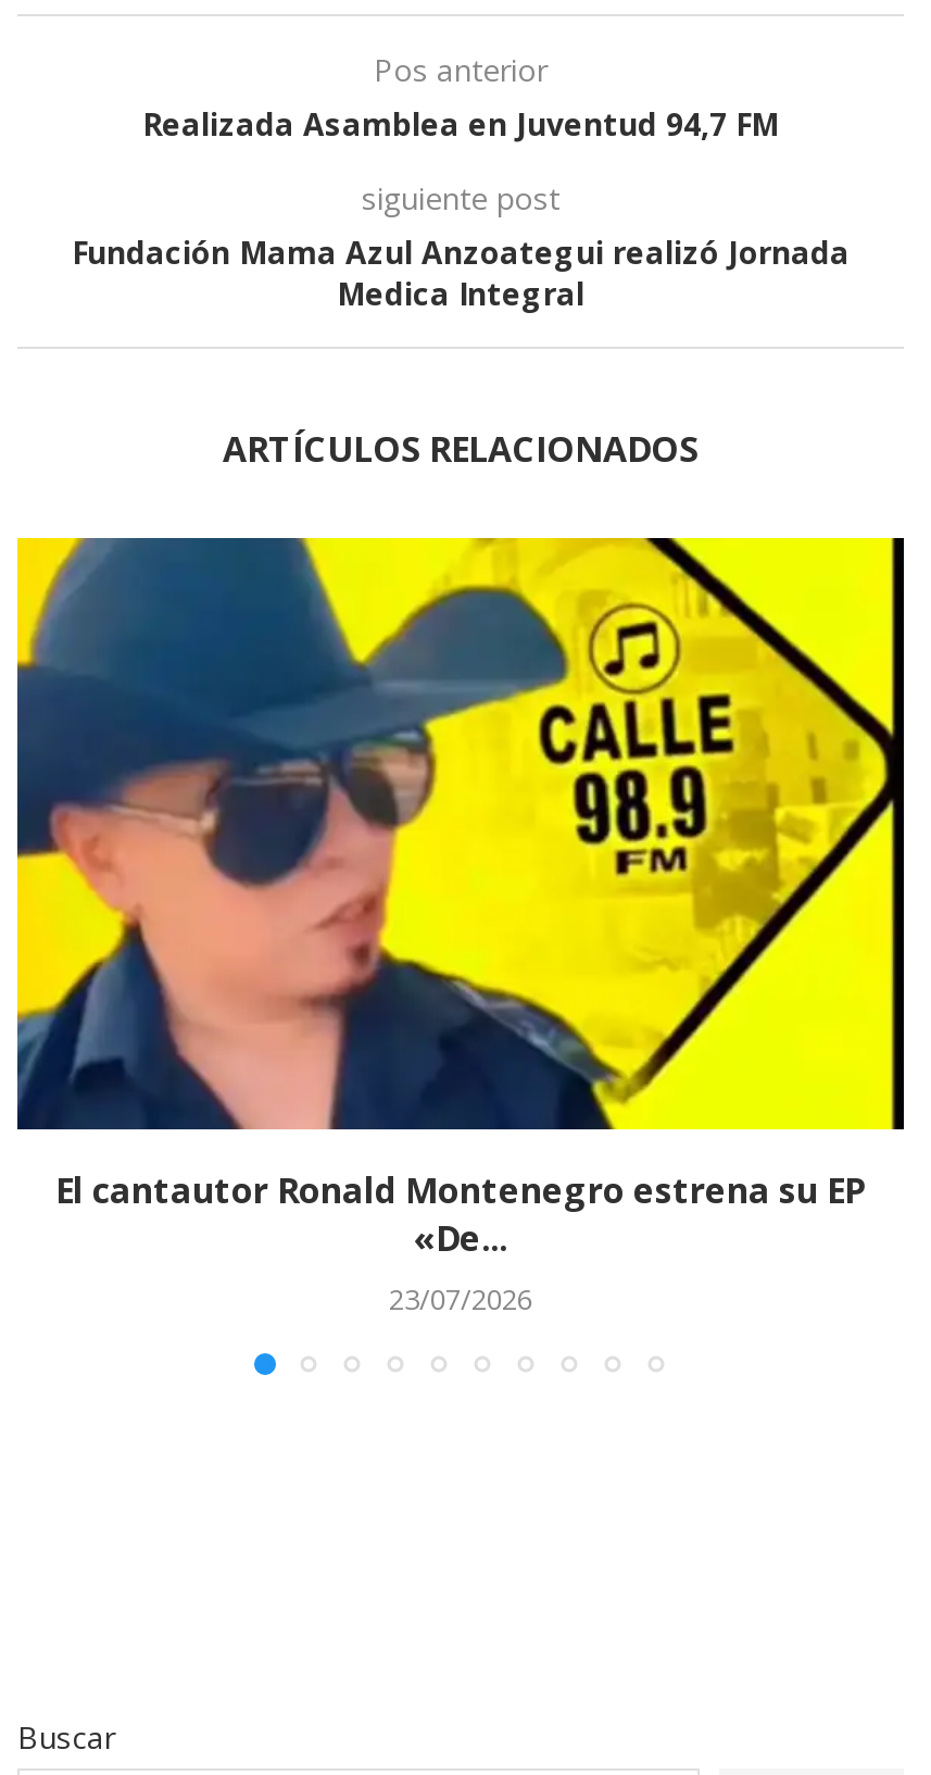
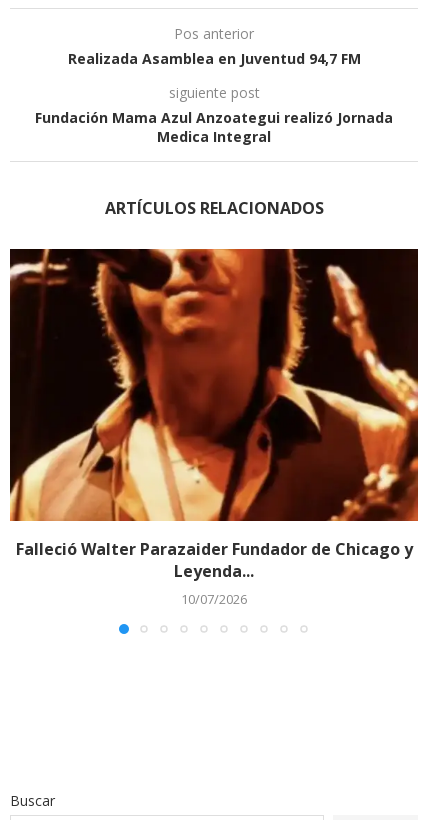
[15,536,906,1318] [image] | El cantautor Ronald Montenegro estrena su EP | «De... | 23/07/2026 -> [9,248,419,608] [image] | Falleció Walter Parazaider Fundador de Chicago y | Leyenda... | 10/07/2026

